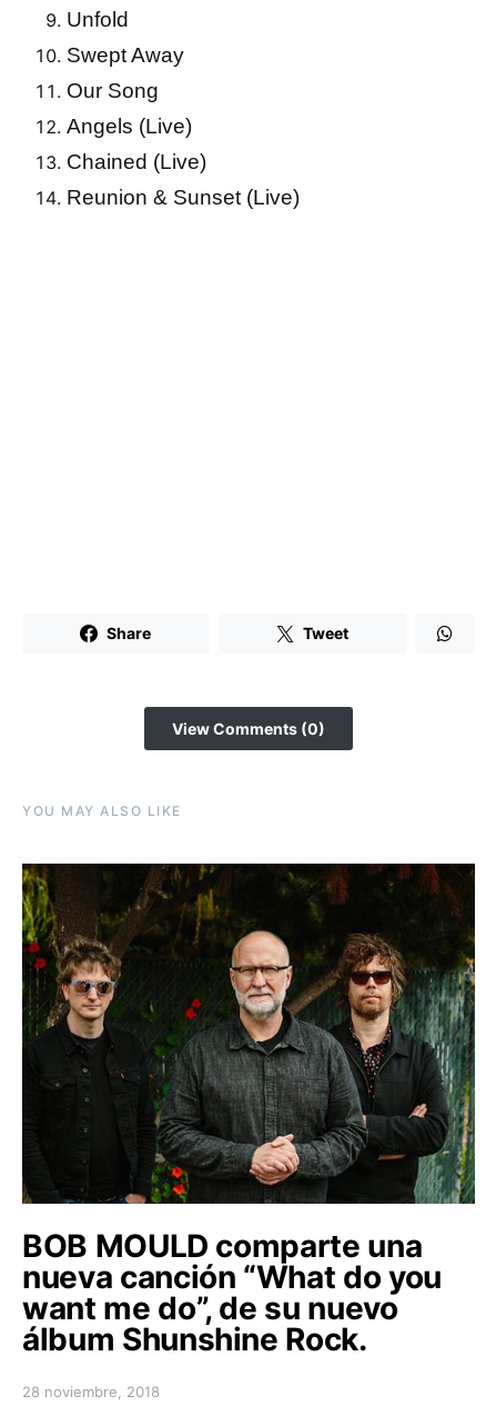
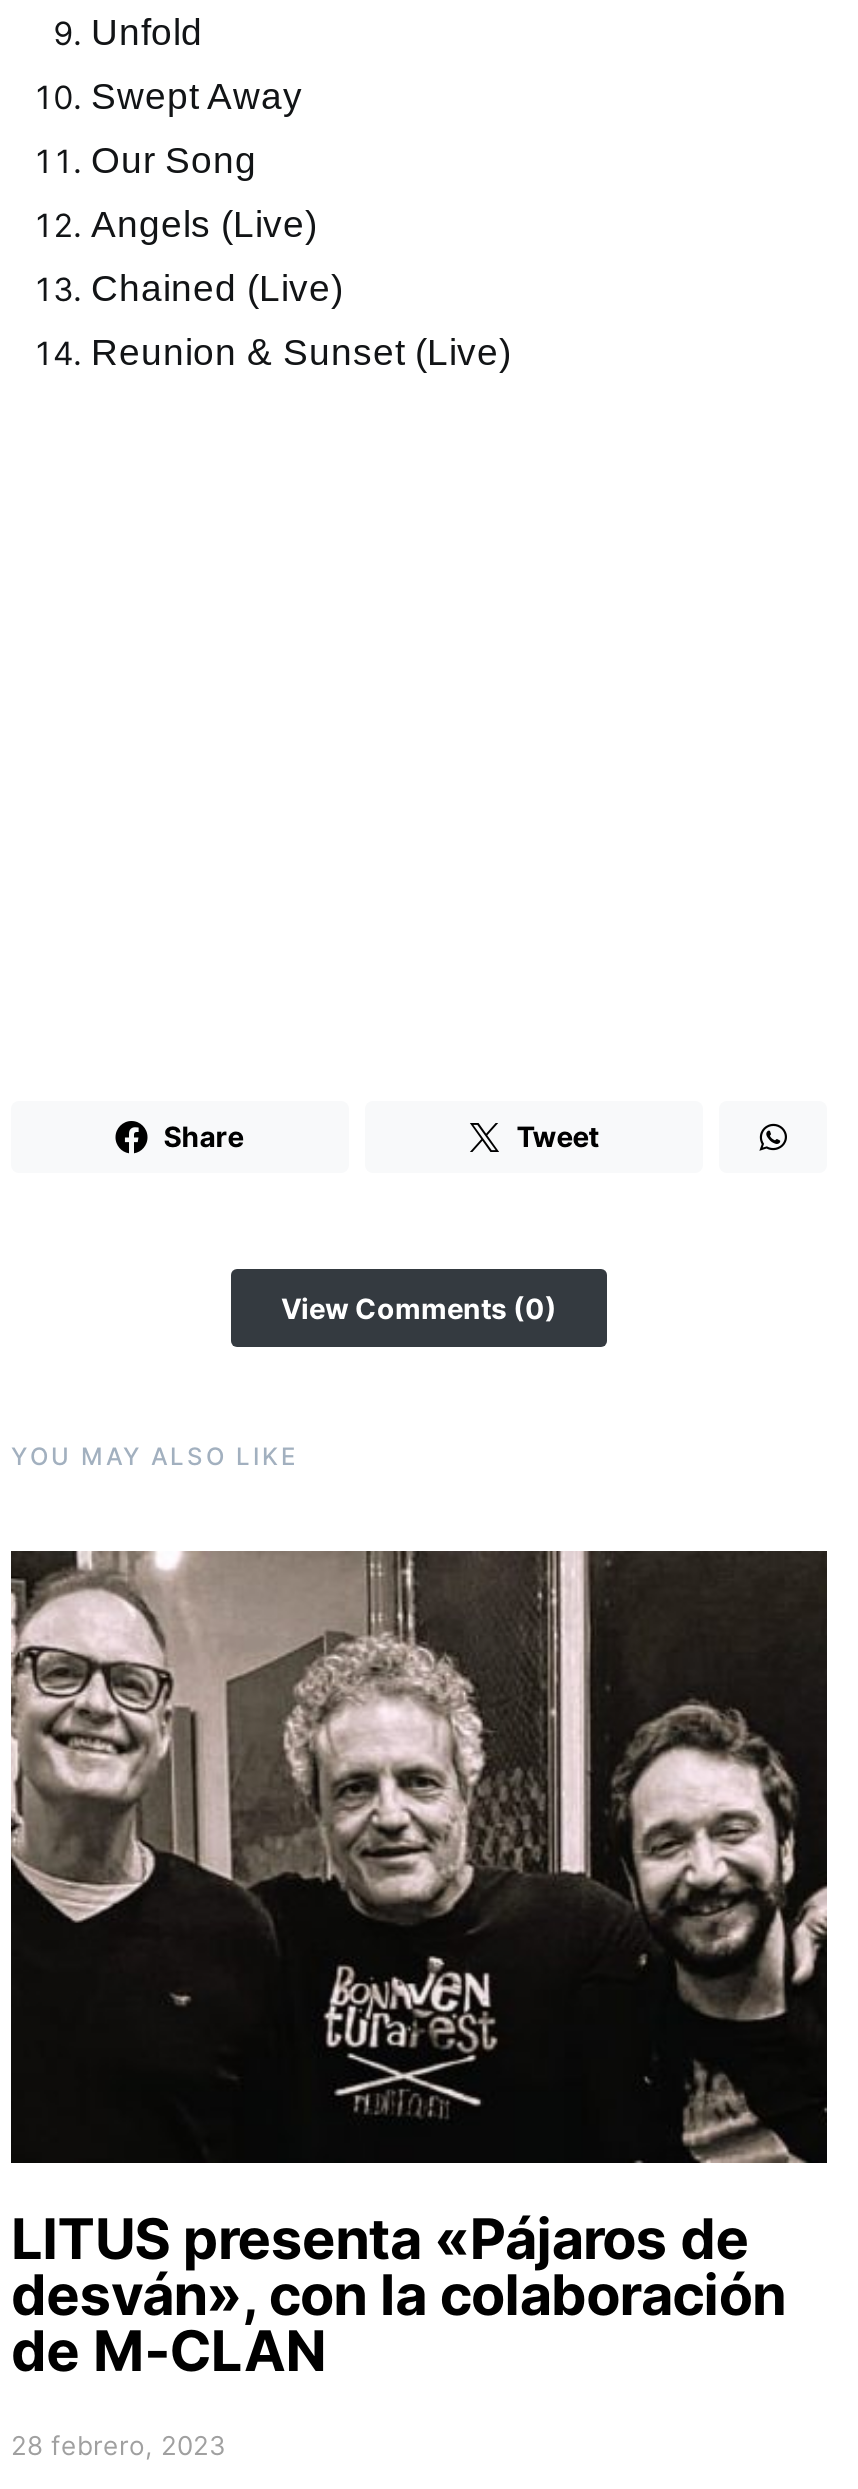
[21,862,476,1358] [image] | BOB MOULD comparte una | nueva canción “What do you | want me do”, de su nuevo | álbum Shunshine Rock. -> [9,1549,827,2384] [image] | LITUS presenta «Pájaros de | desván», con la colaboración | de M-CLAN
[22,1382,160,1400] 28 noviembre, 2018 -> [11,2428,225,2460] 28 febrero, 2023

